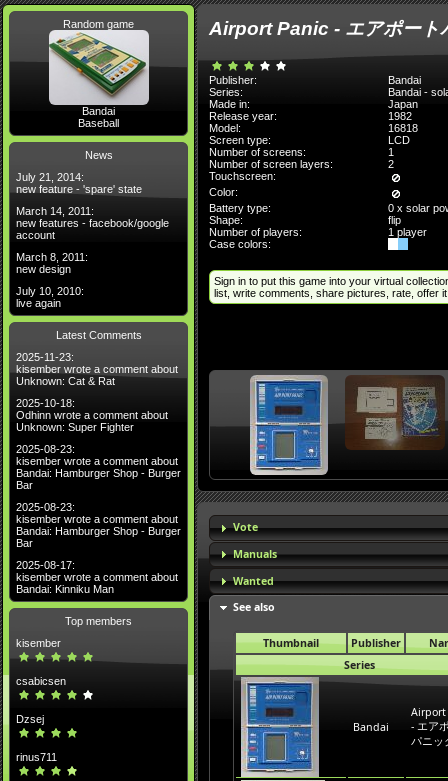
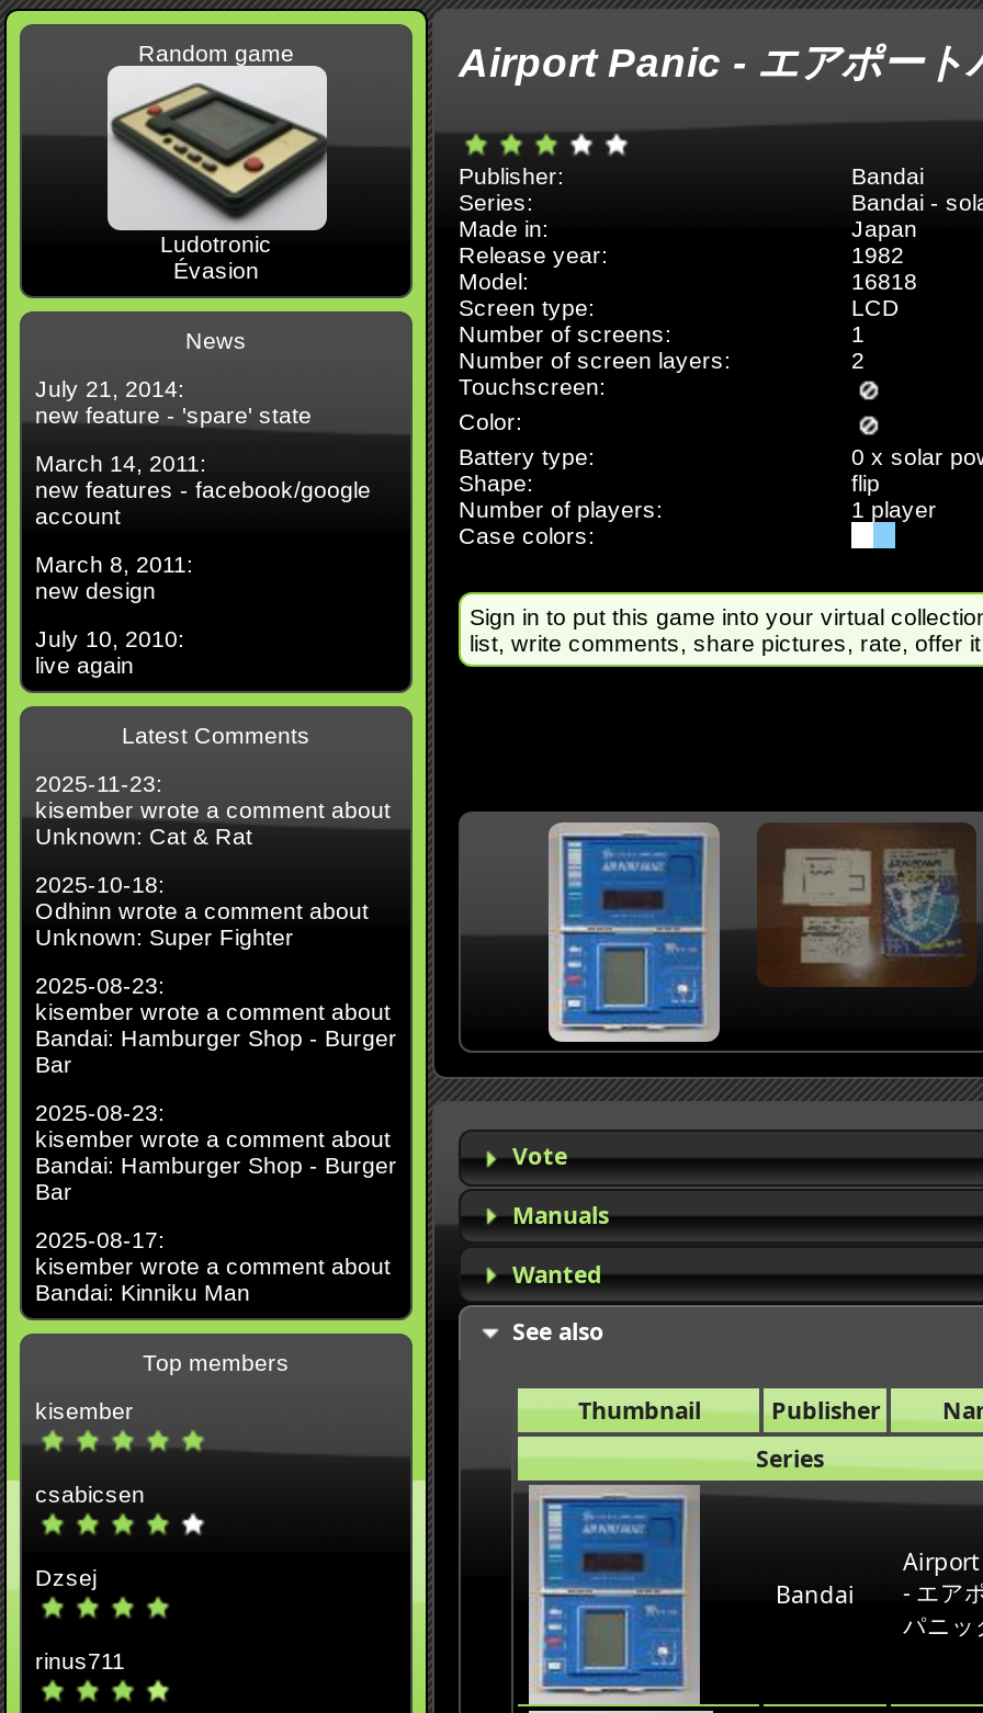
[49,33,150,129] [image] | Bandai | Baseball -> [108,72,327,283] [image] | Ludotronic | Évasion

